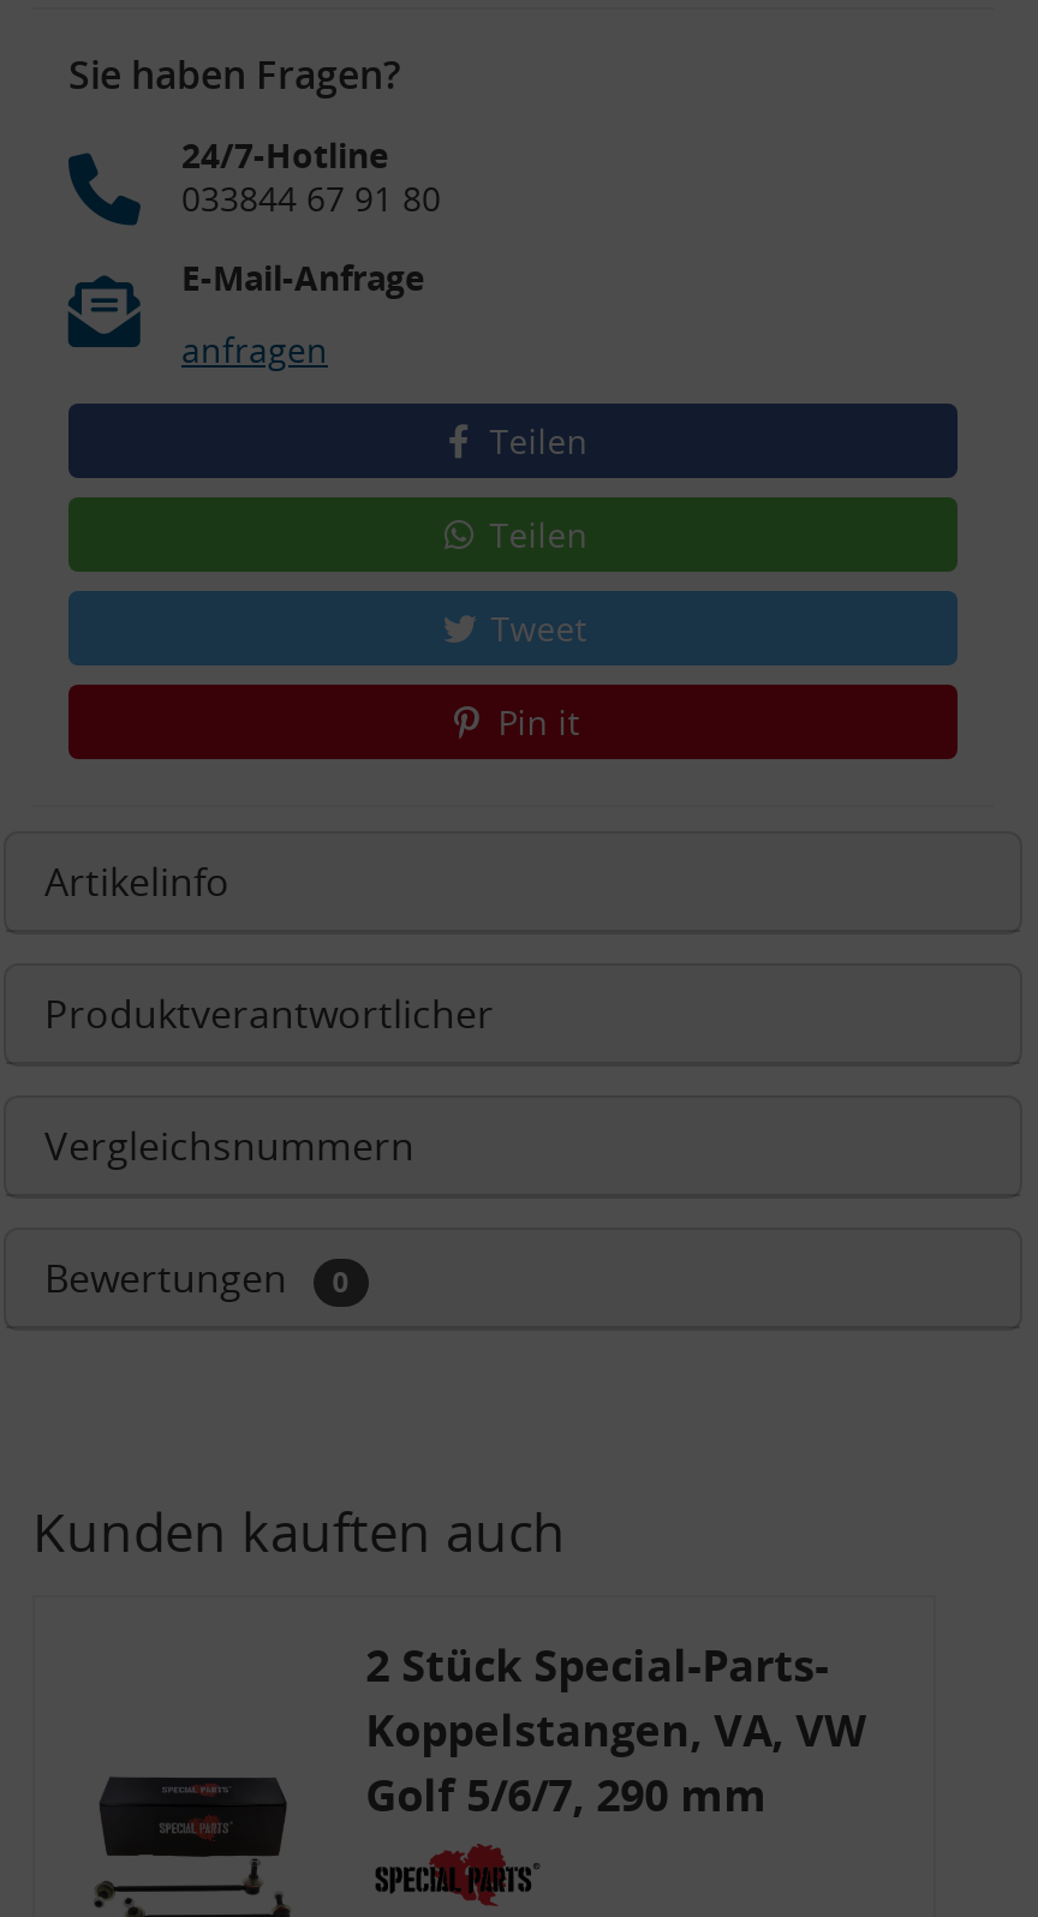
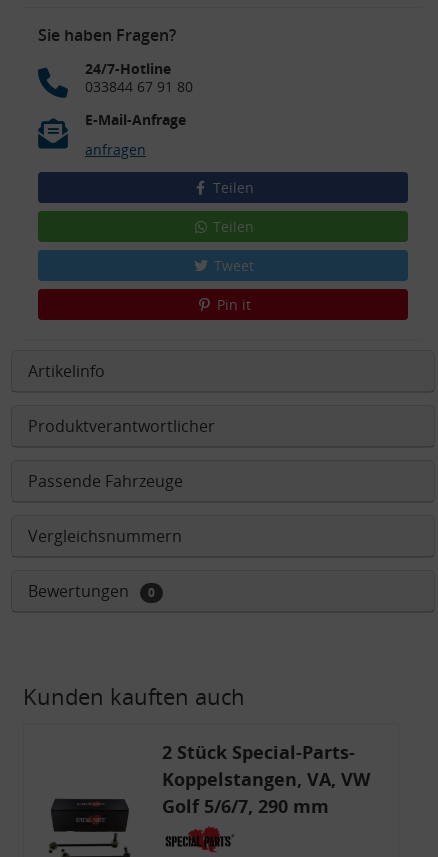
none -> [28,470,183,492] Passende Fahrzeuge

